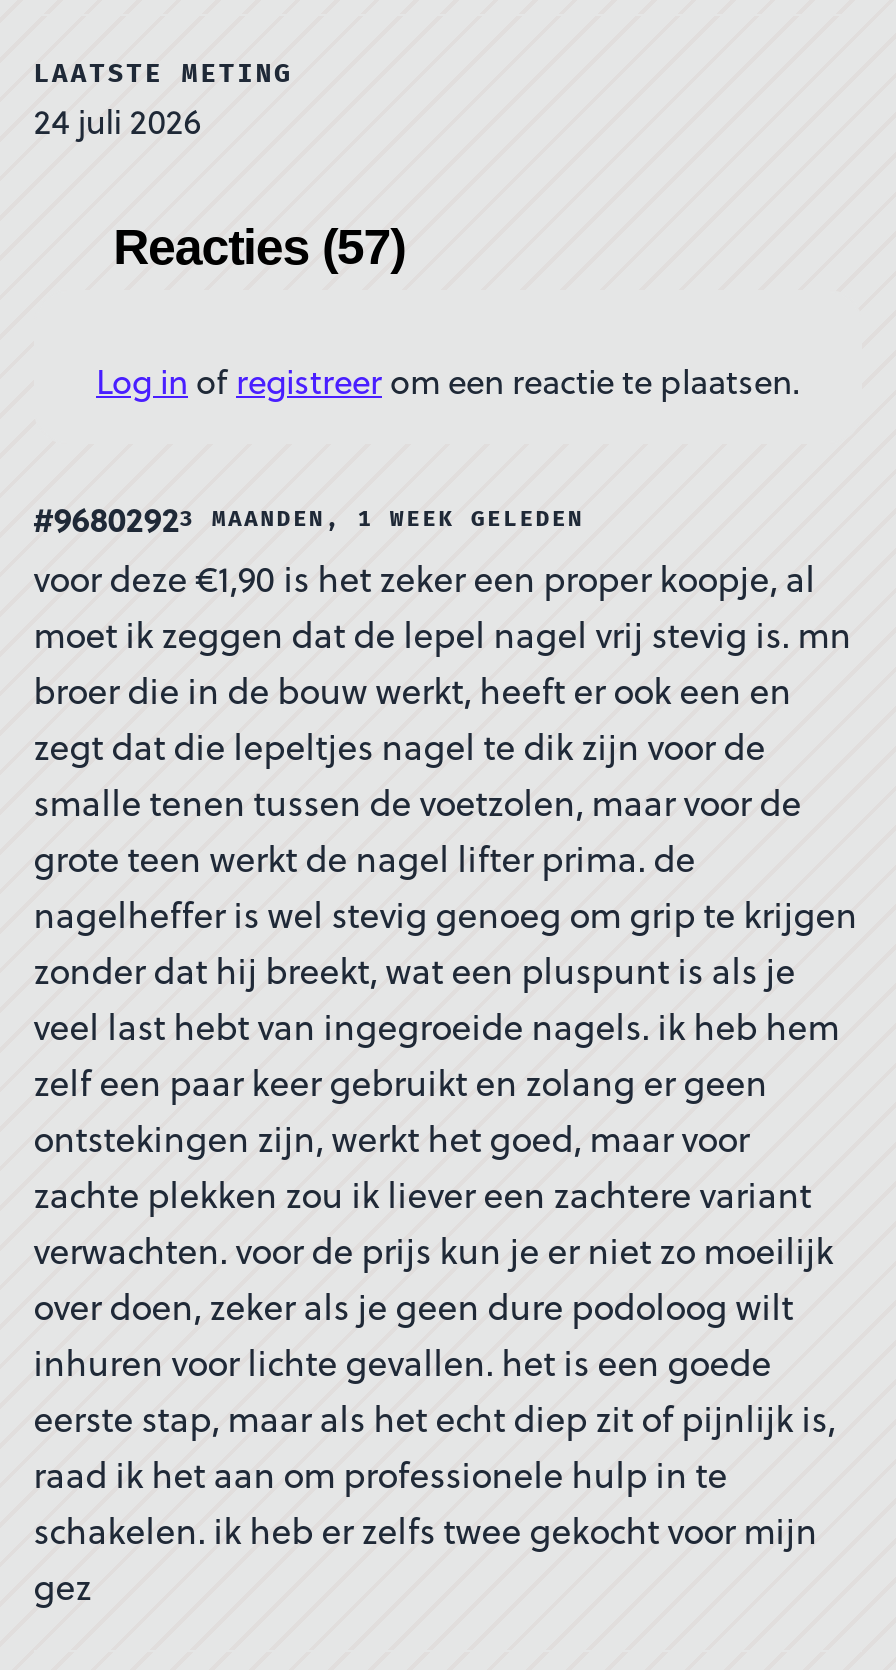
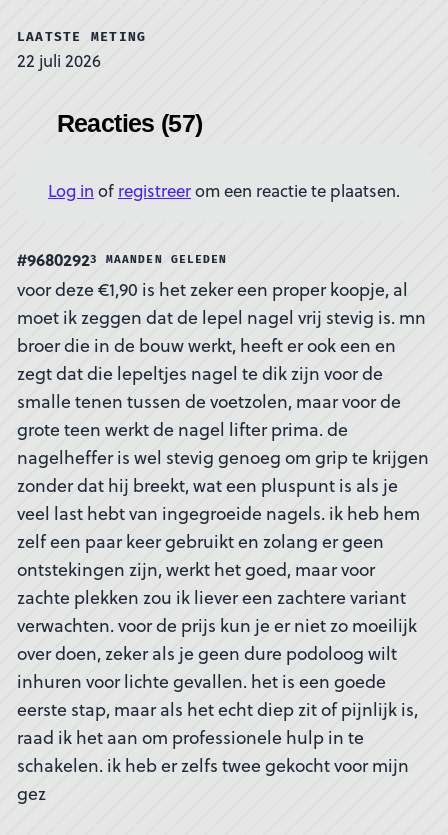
[34,98,202,146] 24 juli 2026 -> [17,49,101,73] 22 juli 2026
[34,494,584,542] #96802923 MAANDEN, 1 WEEK GELEDEN -> [17,247,227,271] #96802923 MAANDEN GELEDEN

